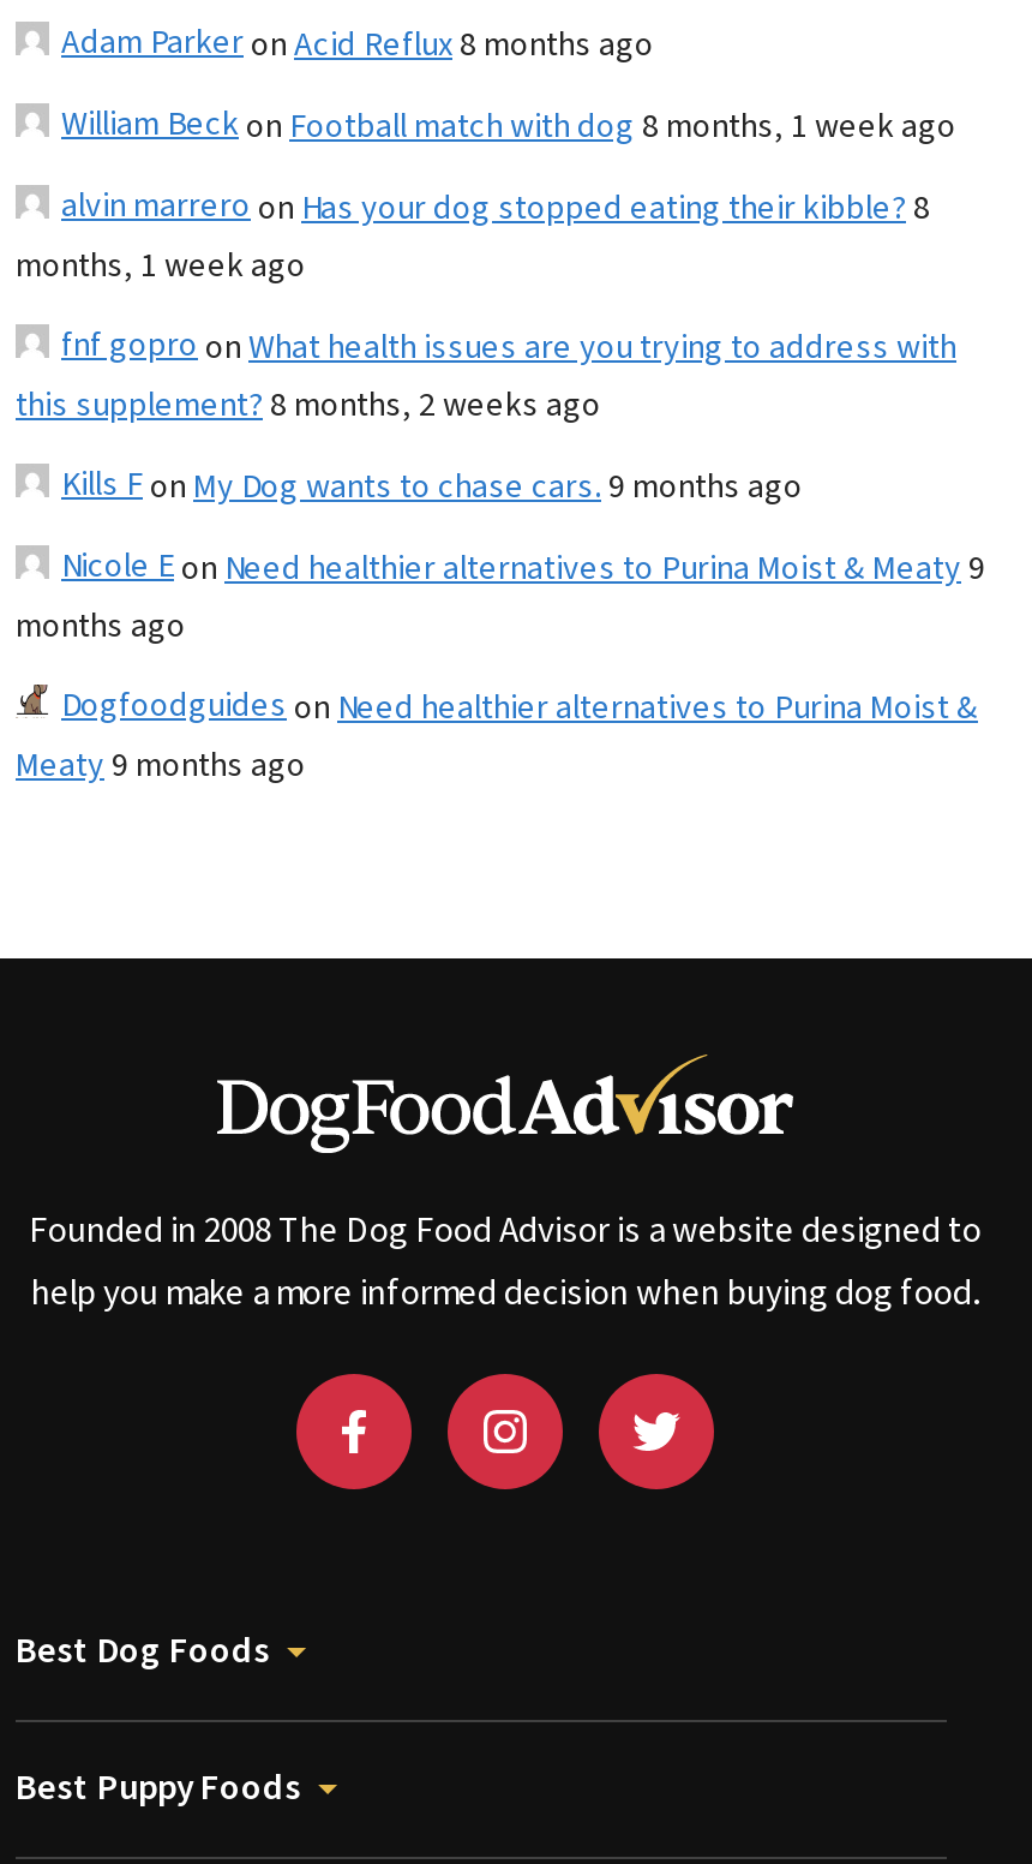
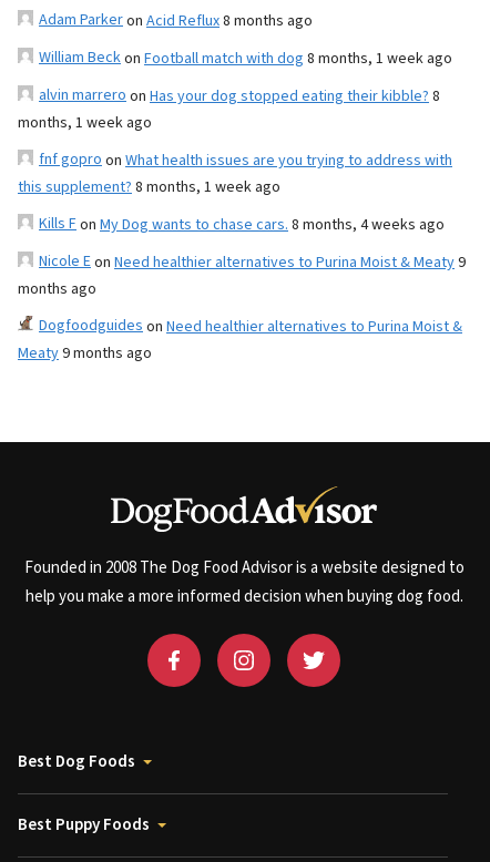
[16,381,601,429] this supplement? 8 months, 2 weeks ago -> [18,176,280,198] this supplement? 8 months, 1 week ago
[61,460,803,511] Kills Fon My Dog wants to chase cars. 9 months ago -> [39,212,445,236] Kills Fon My Dog wants to chase cars. 8 months, 4 weeks ago

